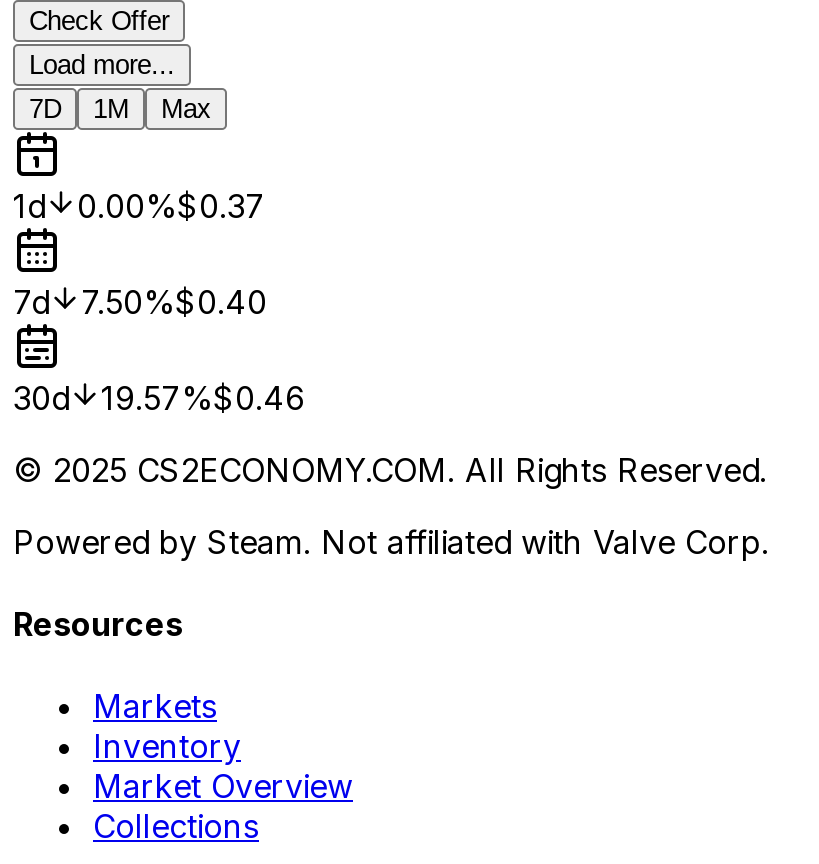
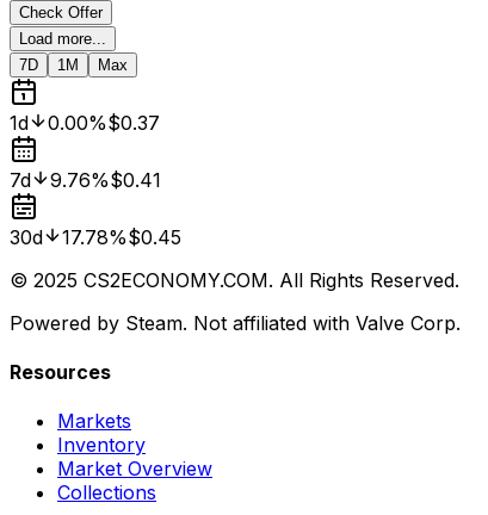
[13,281,267,321] 7d 7.50%$0.40 -> [10,167,161,191] 7d 9.76%$0.41
[13,377,305,417] 30d 19.57%$0.46 -> [10,225,181,249] 30d 17.78%$0.45

